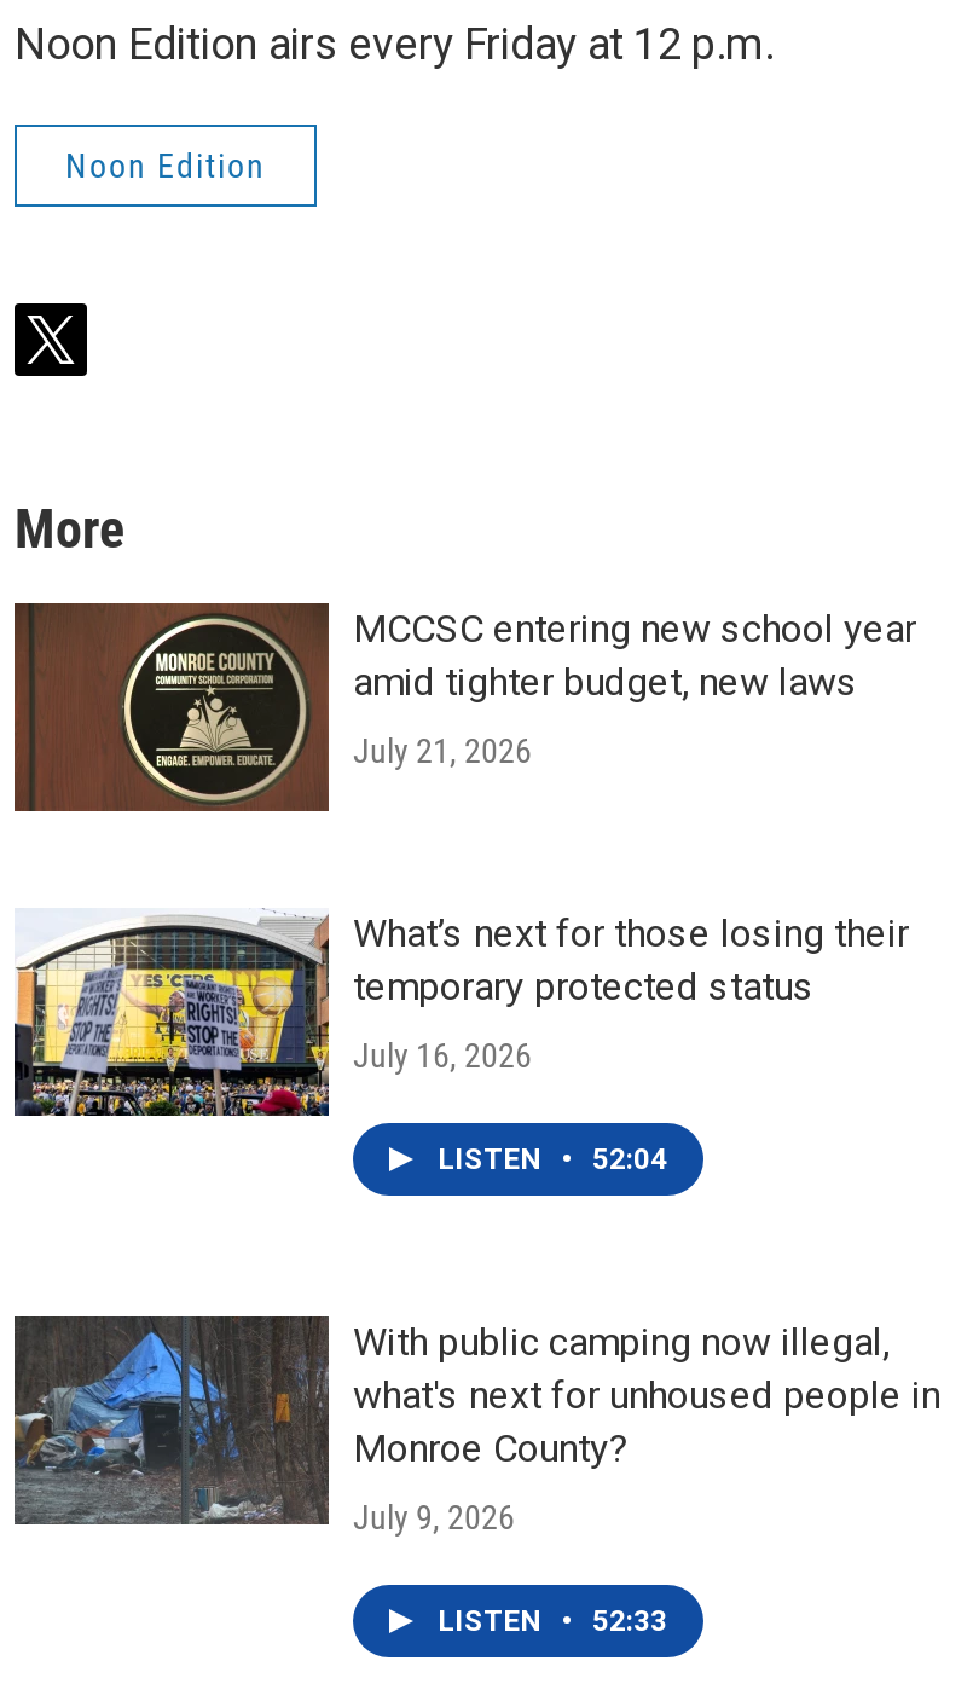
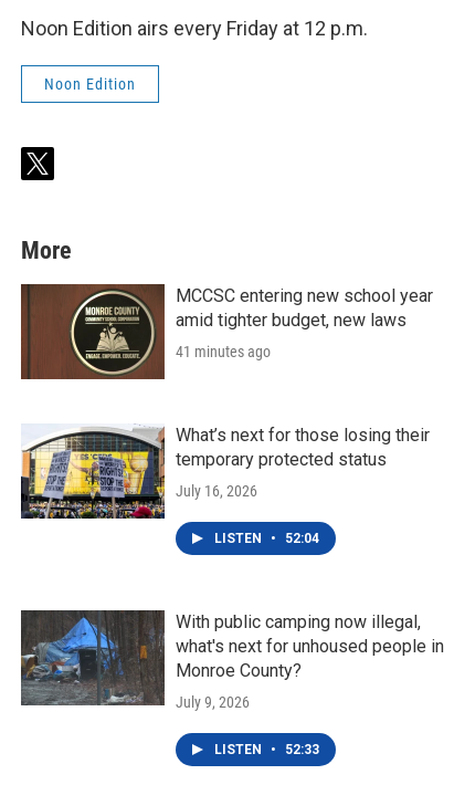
[353,732,532,771] July 21, 2026 -> [176,343,271,361] 41 minutes ago

